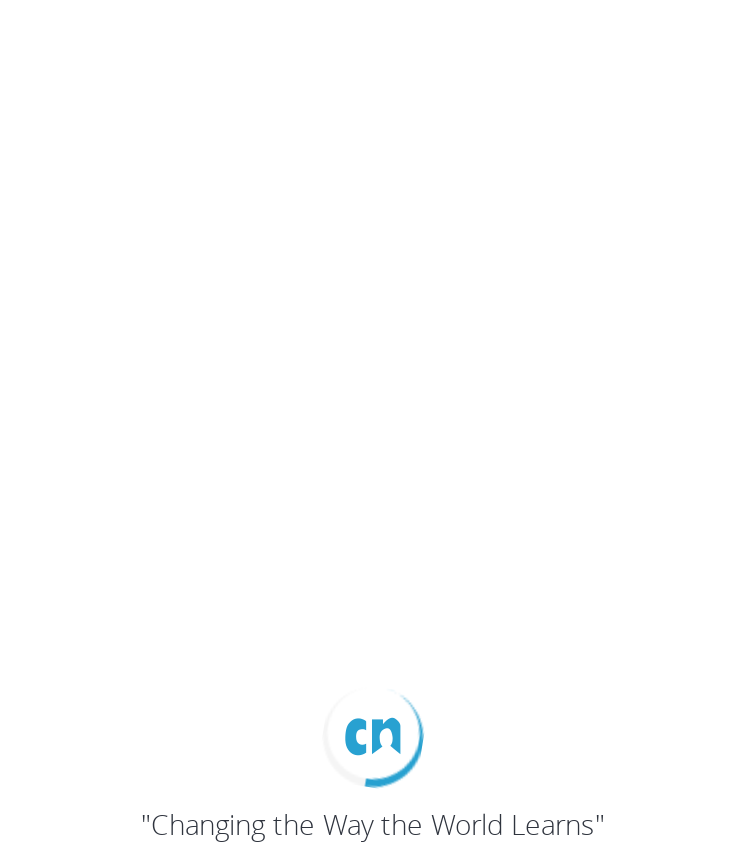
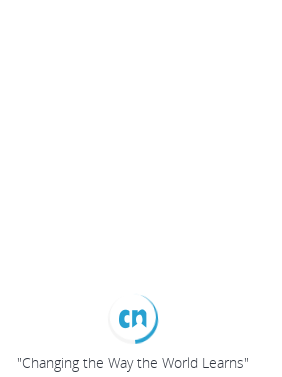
[345,719,423,791] [image] -> [119,295,158,345] [image]

